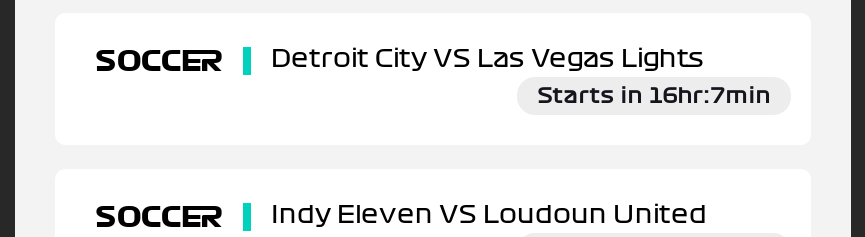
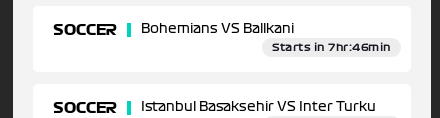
[271,47,703,71] Detroit City VS Las Vegas Lights -> [141,23,294,35] Bohemians VS Ballkani
[537,85,771,107] Starts in 16hr:7min -> [272,42,391,53] Starts in 7hr:46min
[271,203,707,227] Indy Eleven VS Loudoun United -> [141,101,376,113] Istanbul Basaksehir VS Inter Turku

